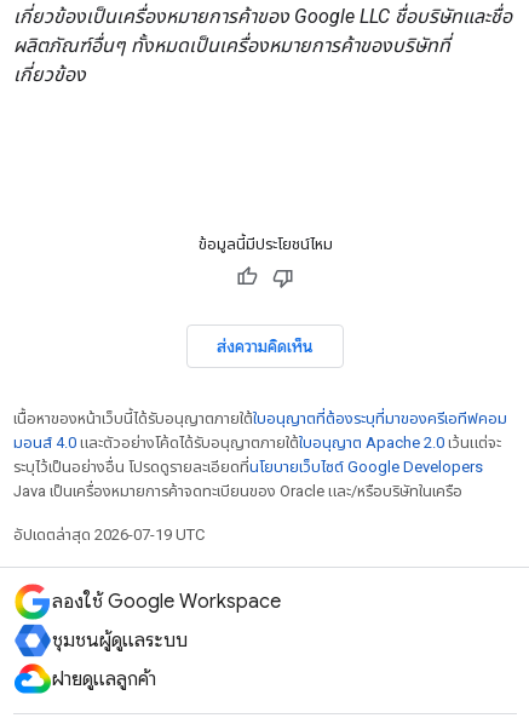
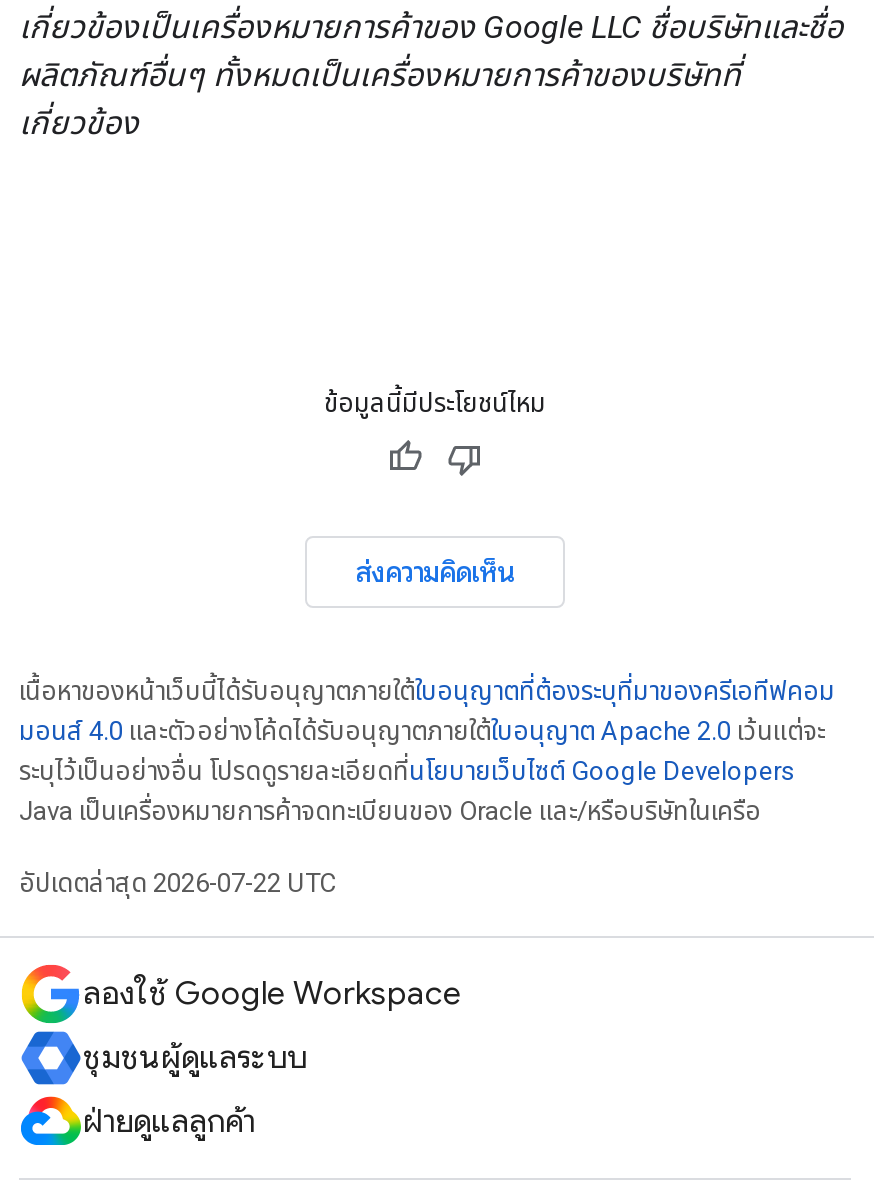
[13,525,205,544] อัปเดตล่าสุด 2026-07-19 UTC -> [19,868,335,898] อัปเดตล่าสุด 2026-07-22 UTC

